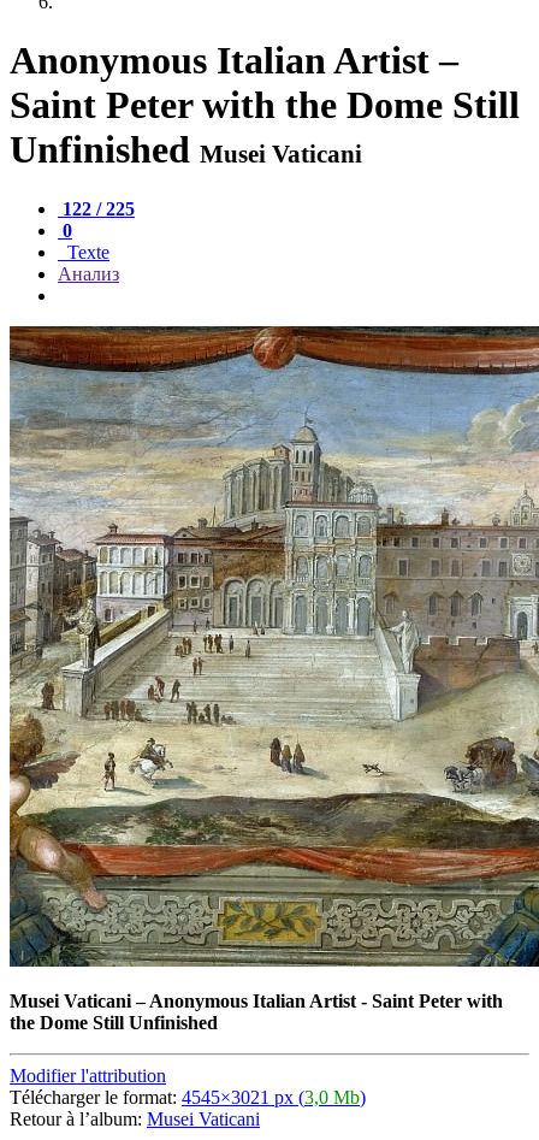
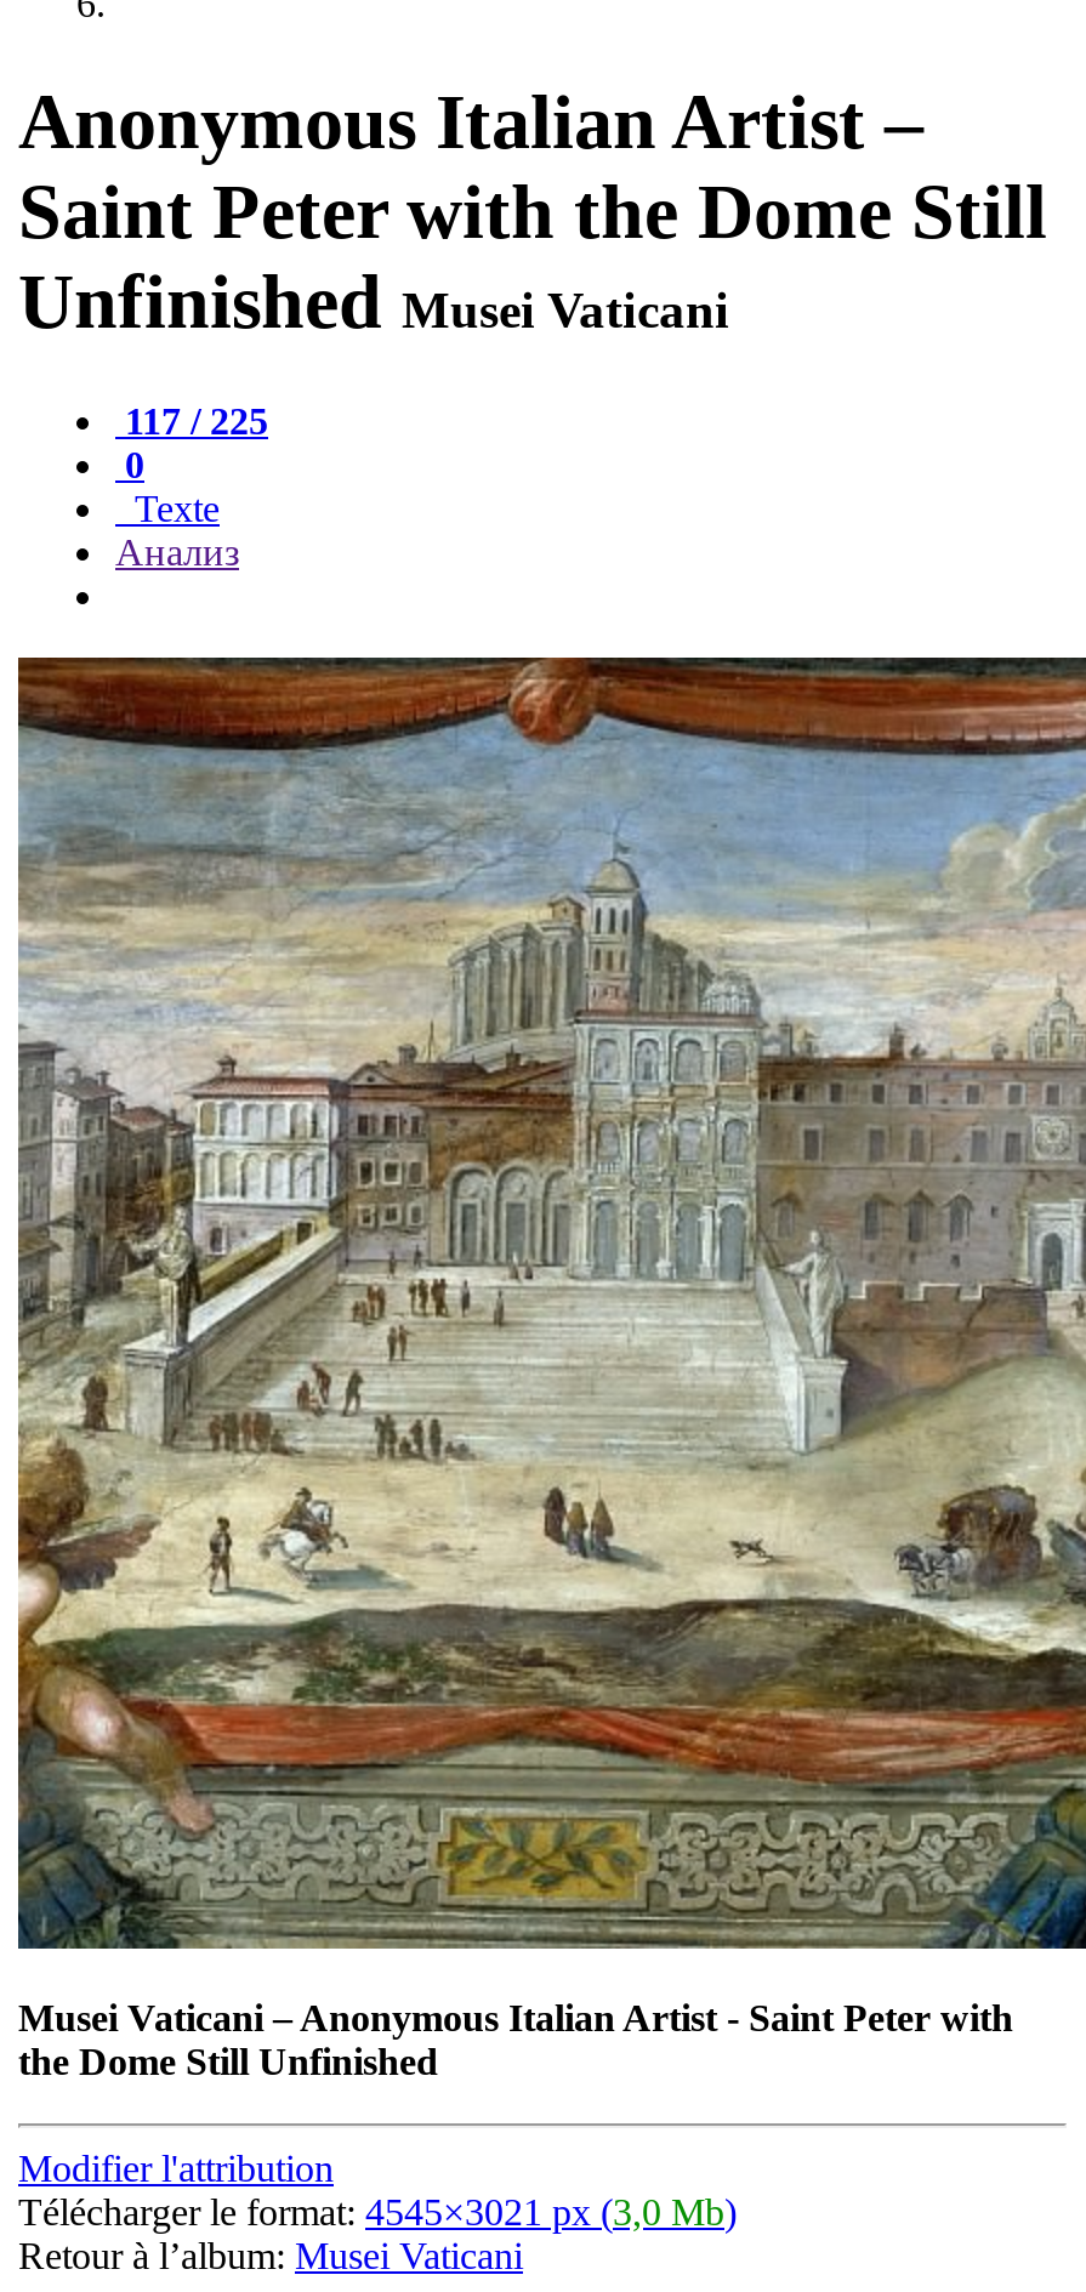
[63,199,135,219] 122 / 225 -> [125,400,268,441] 117 / 225

